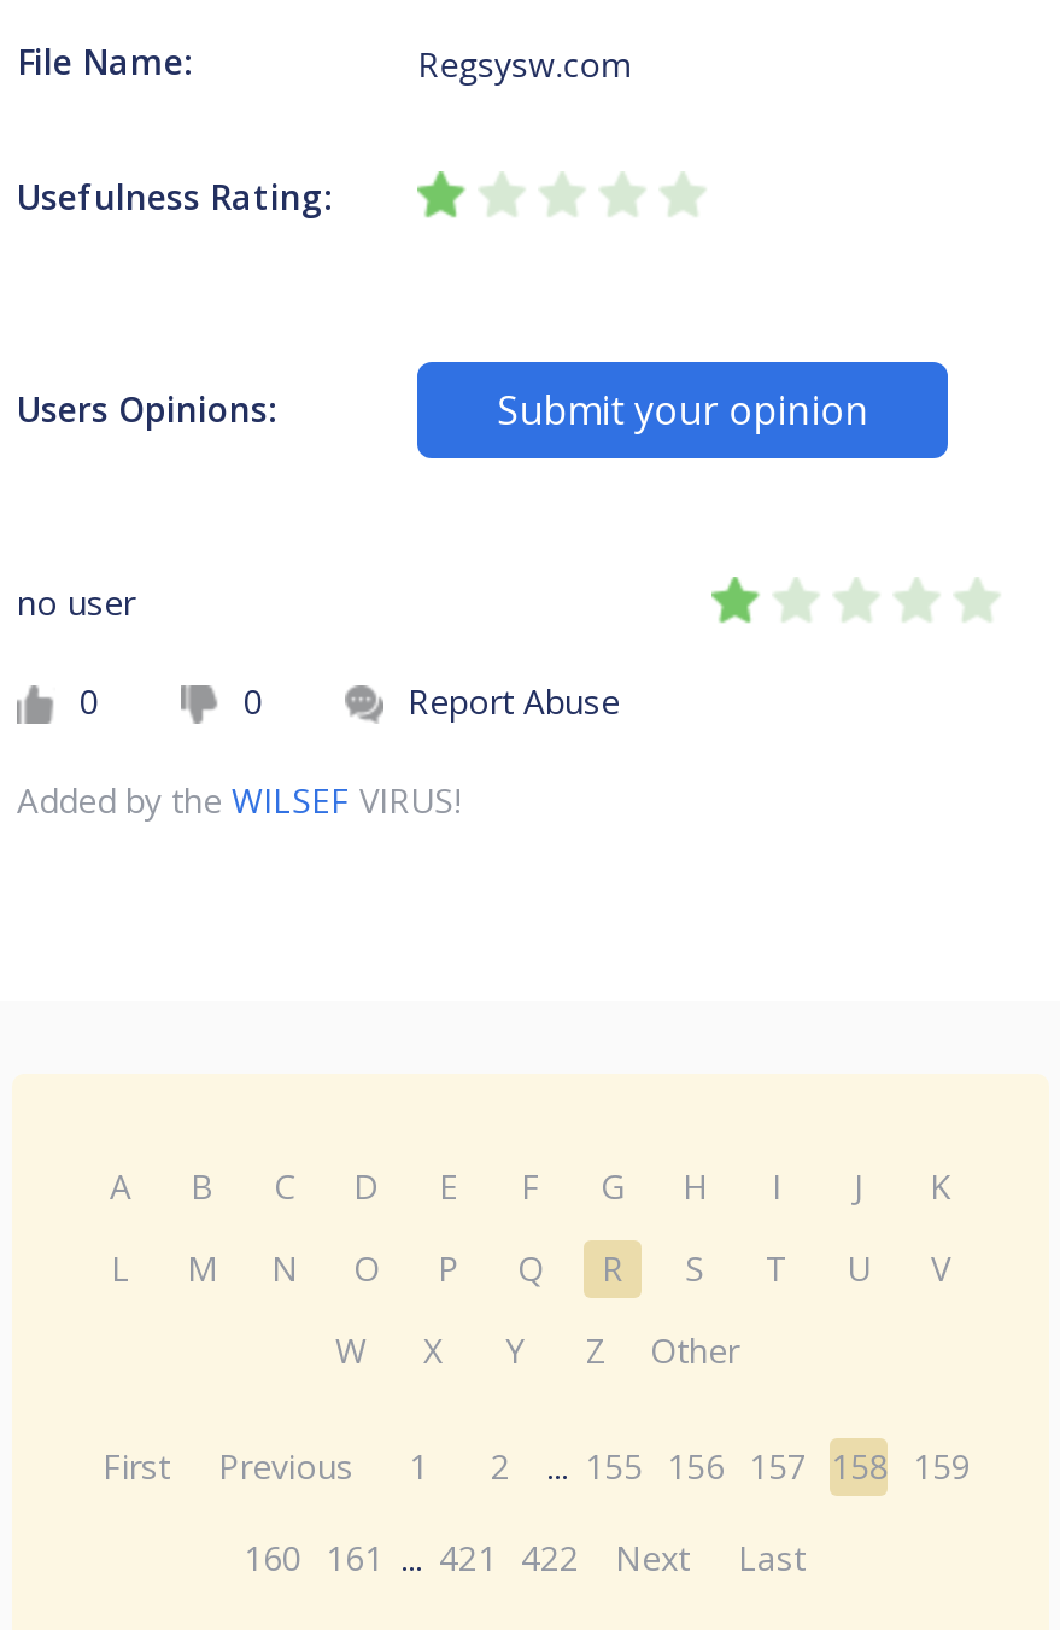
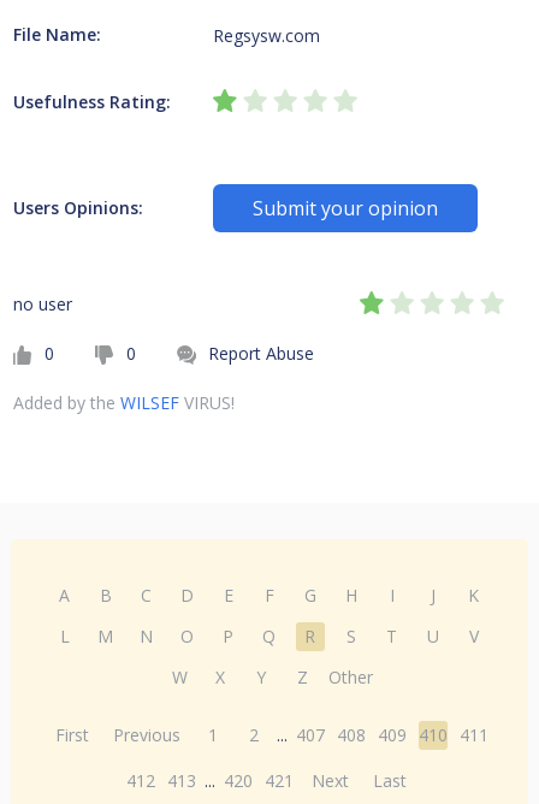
[103,1443,971,1489] First Previous 1 2 ... 155 156 157 158 159 -> [56,723,489,746] First Previous 1 2 ... 407 408 409 410 411
[244,1535,806,1581] 160 161 ... 421 422 Next Last -> [126,769,407,792] 412 413 ... 420 421 Next Last

